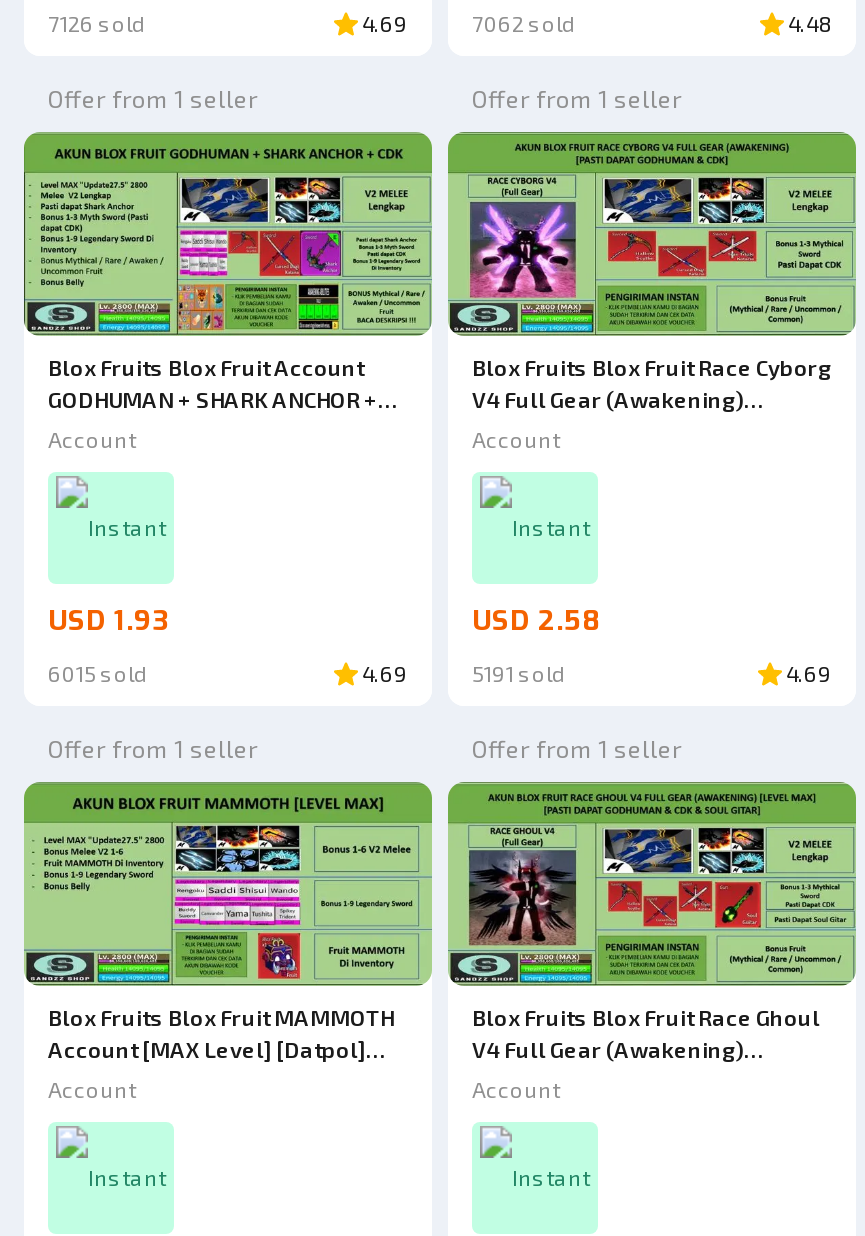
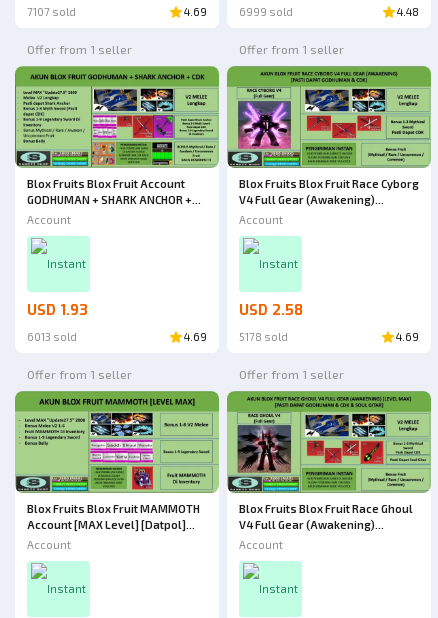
[48,10,146,36] 7126 sold -> [27,5,76,18] 7107 sold
[472,10,576,36] 7062 sold -> [239,5,293,18] 6999 sold
[48,660,148,686] 6015 sold -> [27,330,77,343] 6013 sold
[472,660,566,686] 5191 sold -> [239,330,288,343] 5178 sold

